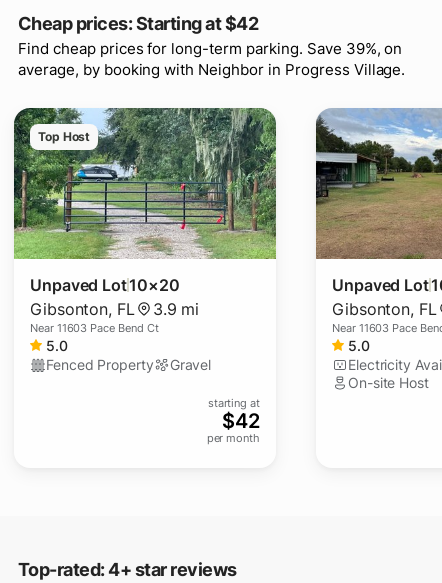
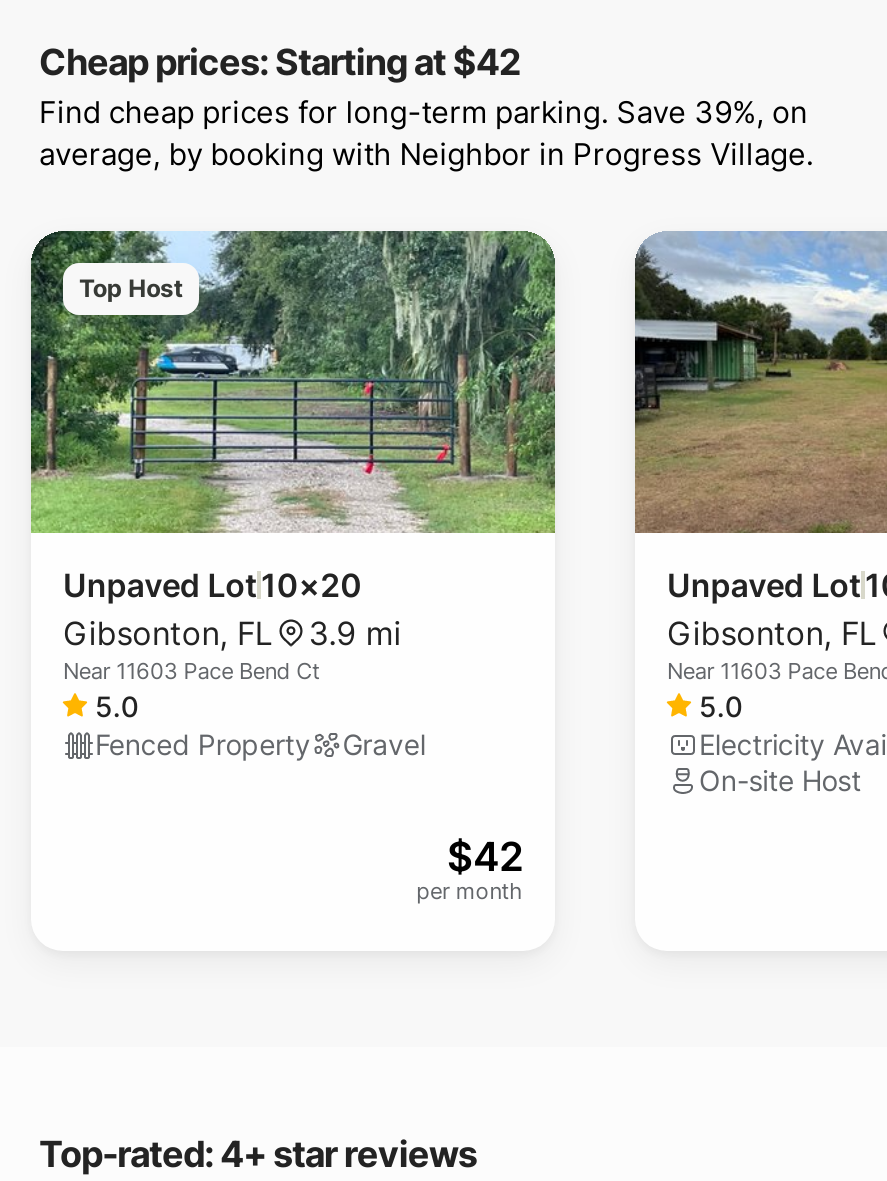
[208,396,260,410] starting at -> none

